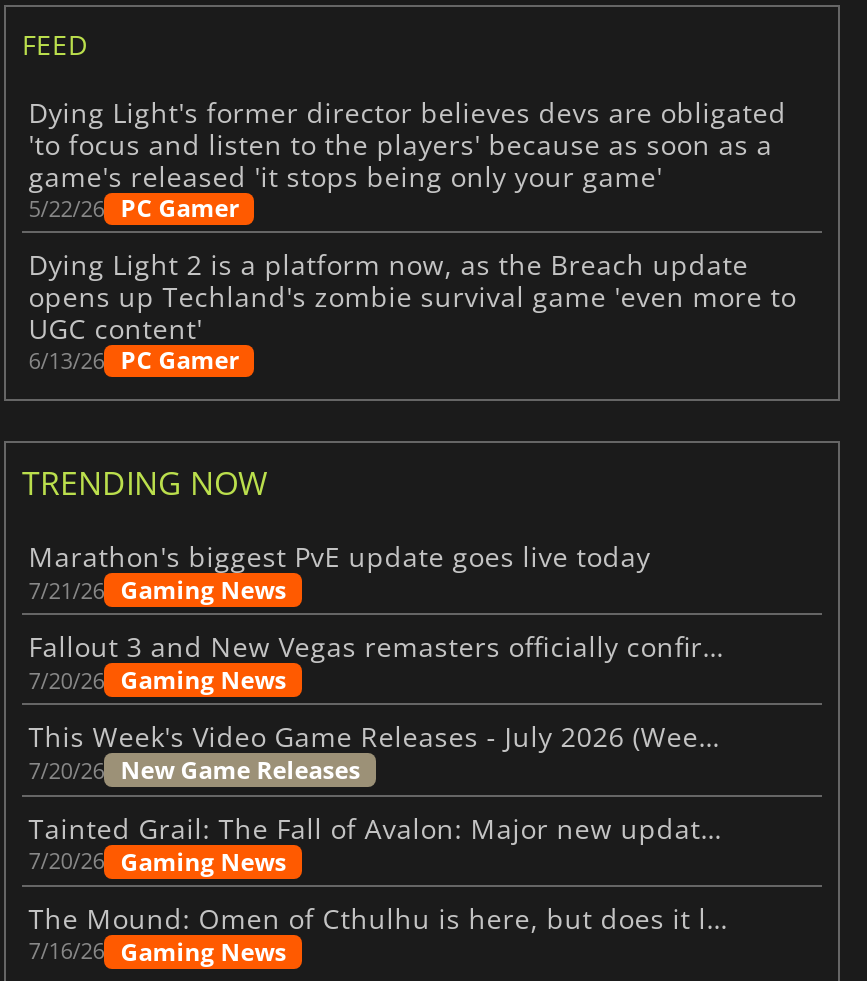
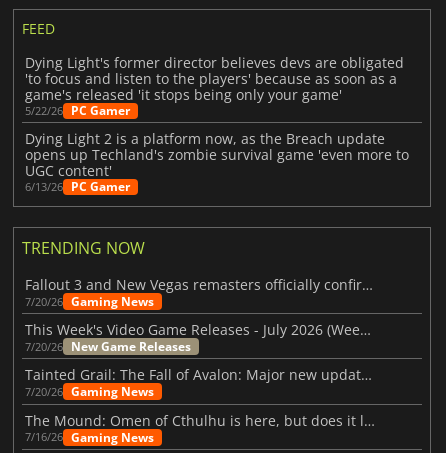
[28,537,650,607] Marathon's biggest PvE update goes live today | 7/21/26 Gaming News -> none

